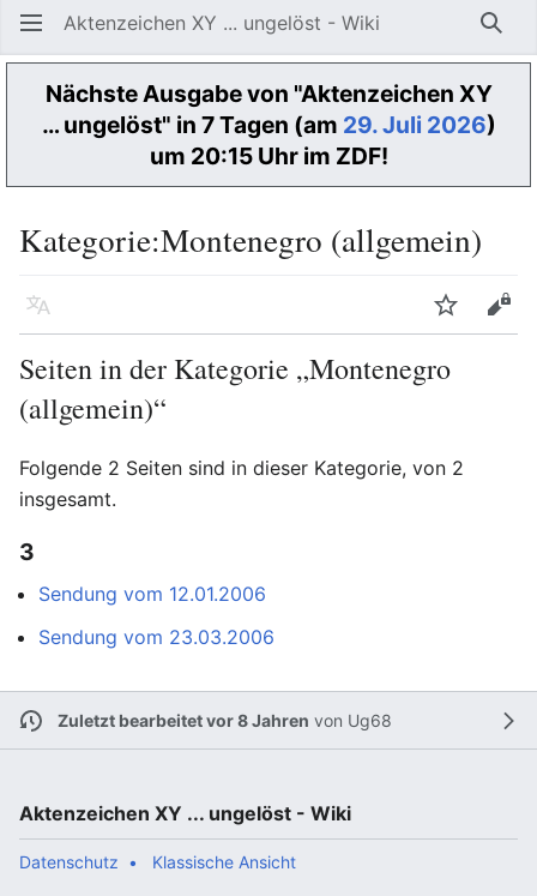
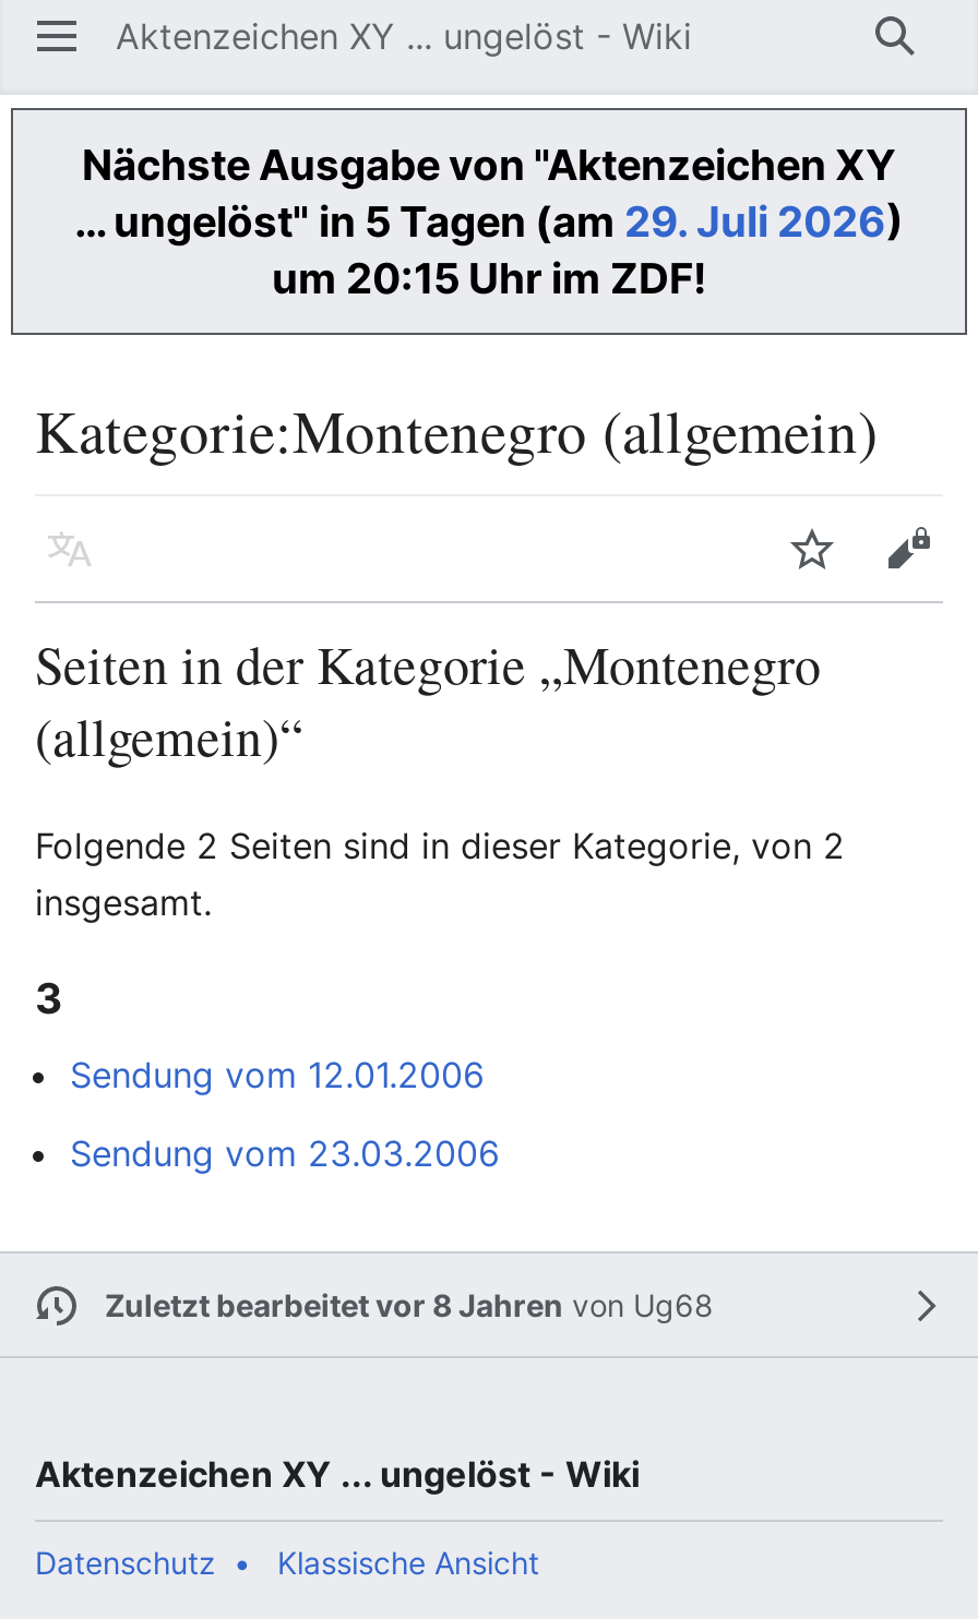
[41,110,496,139] … ungelöst" in 7 Tagen (am 29. Juli 2026) -> [74,195,904,248] … ungelöst" in 5 Tagen (am 29. Juli 2026)

